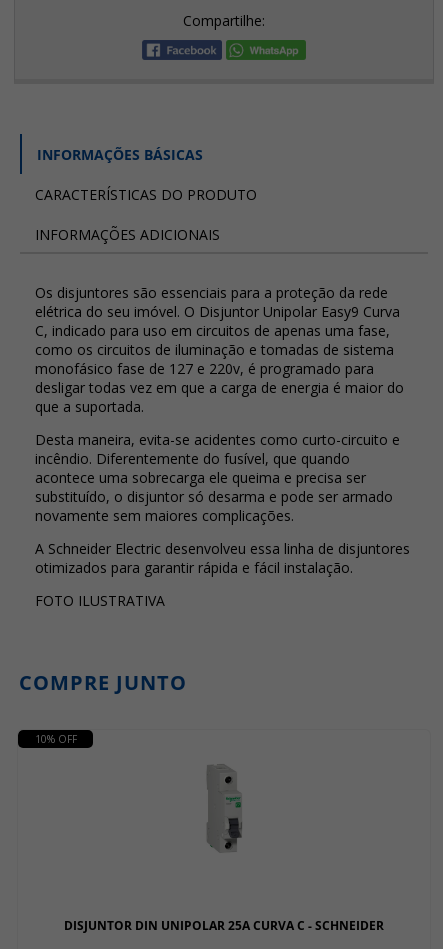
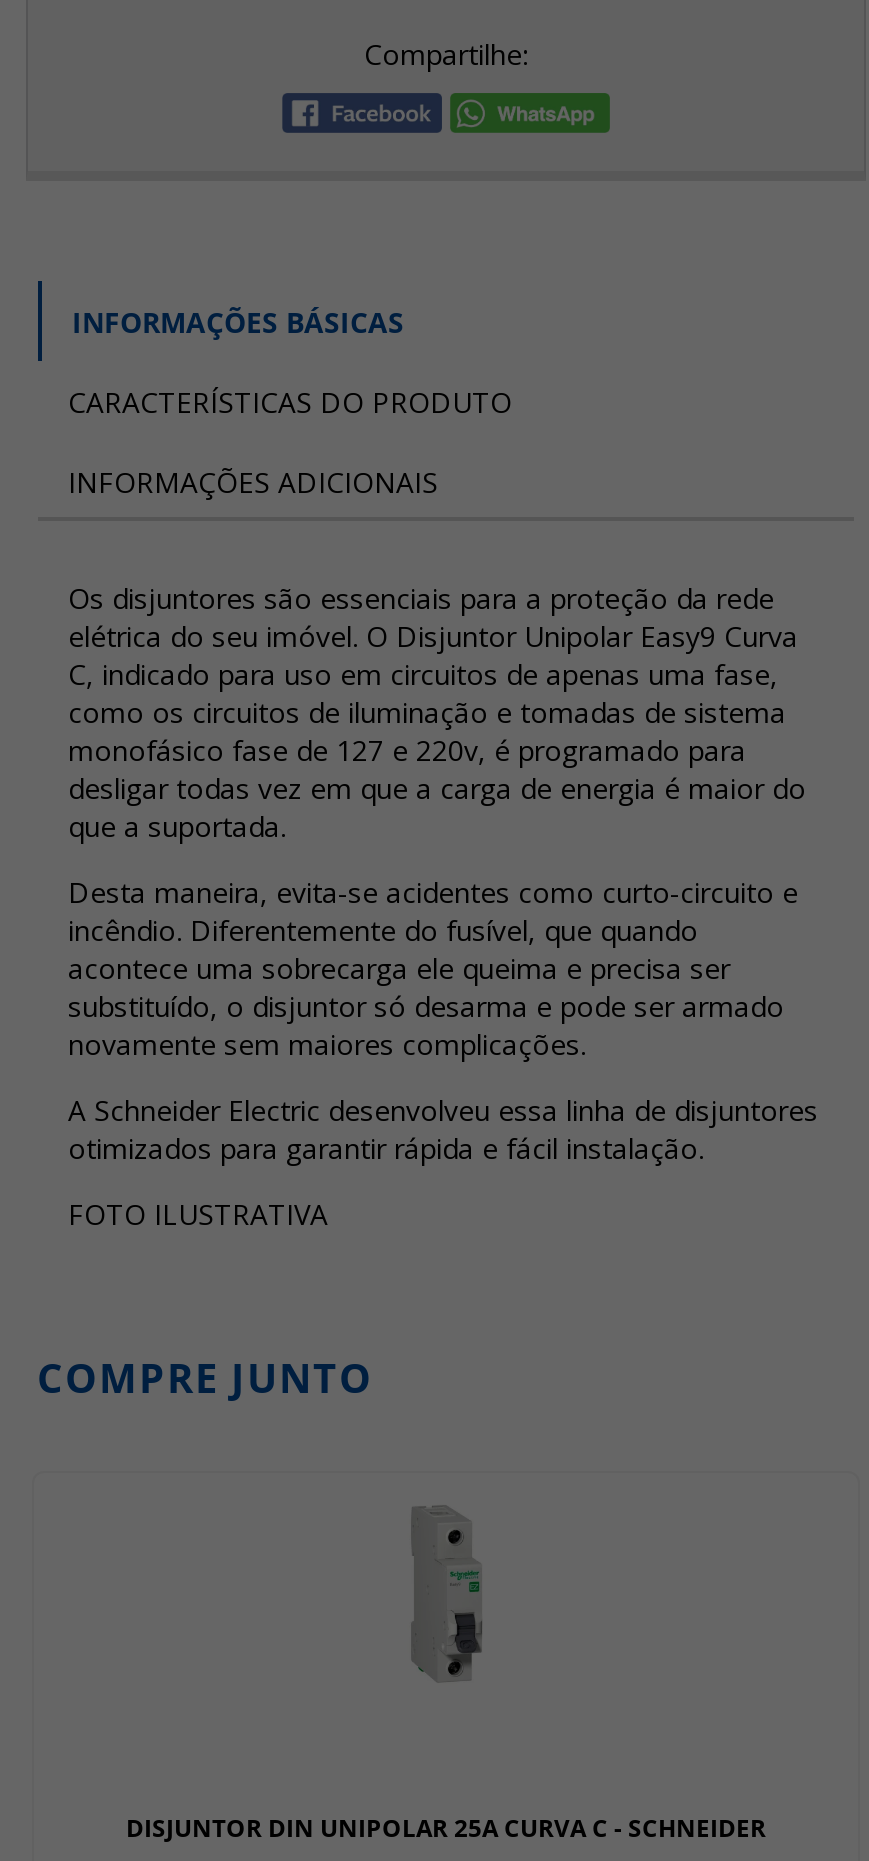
[35,732,77,746] 10% OFF -> none

